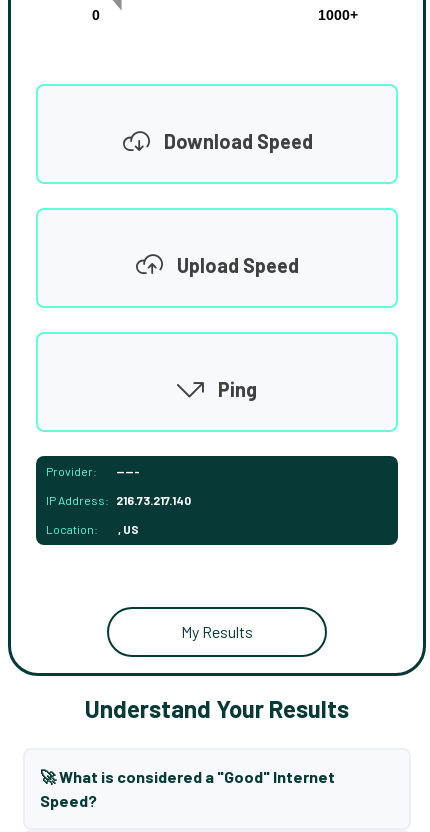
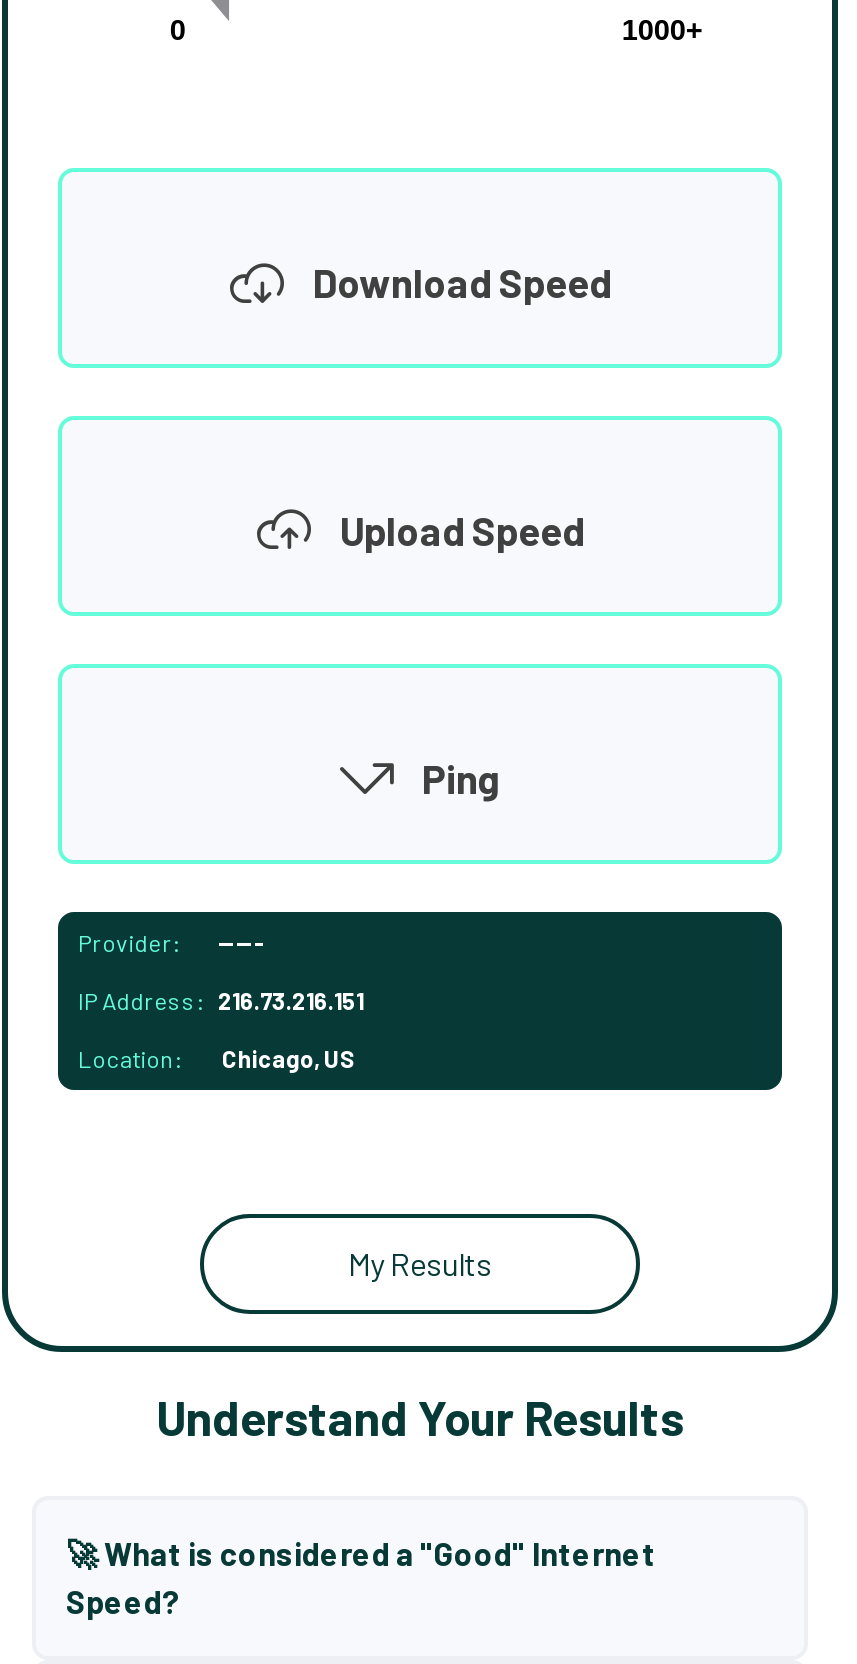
[46,493,191,507] IP Address: 216.73.217.140 -> [78,986,364,1014] IP Address: 216.73.216.151
[118,522,139,536] , US -> [222,1044,356,1072] Chicago, US

